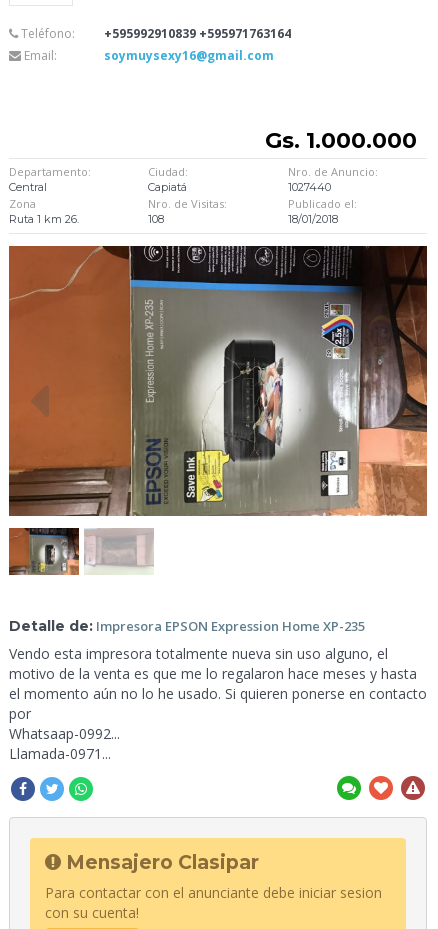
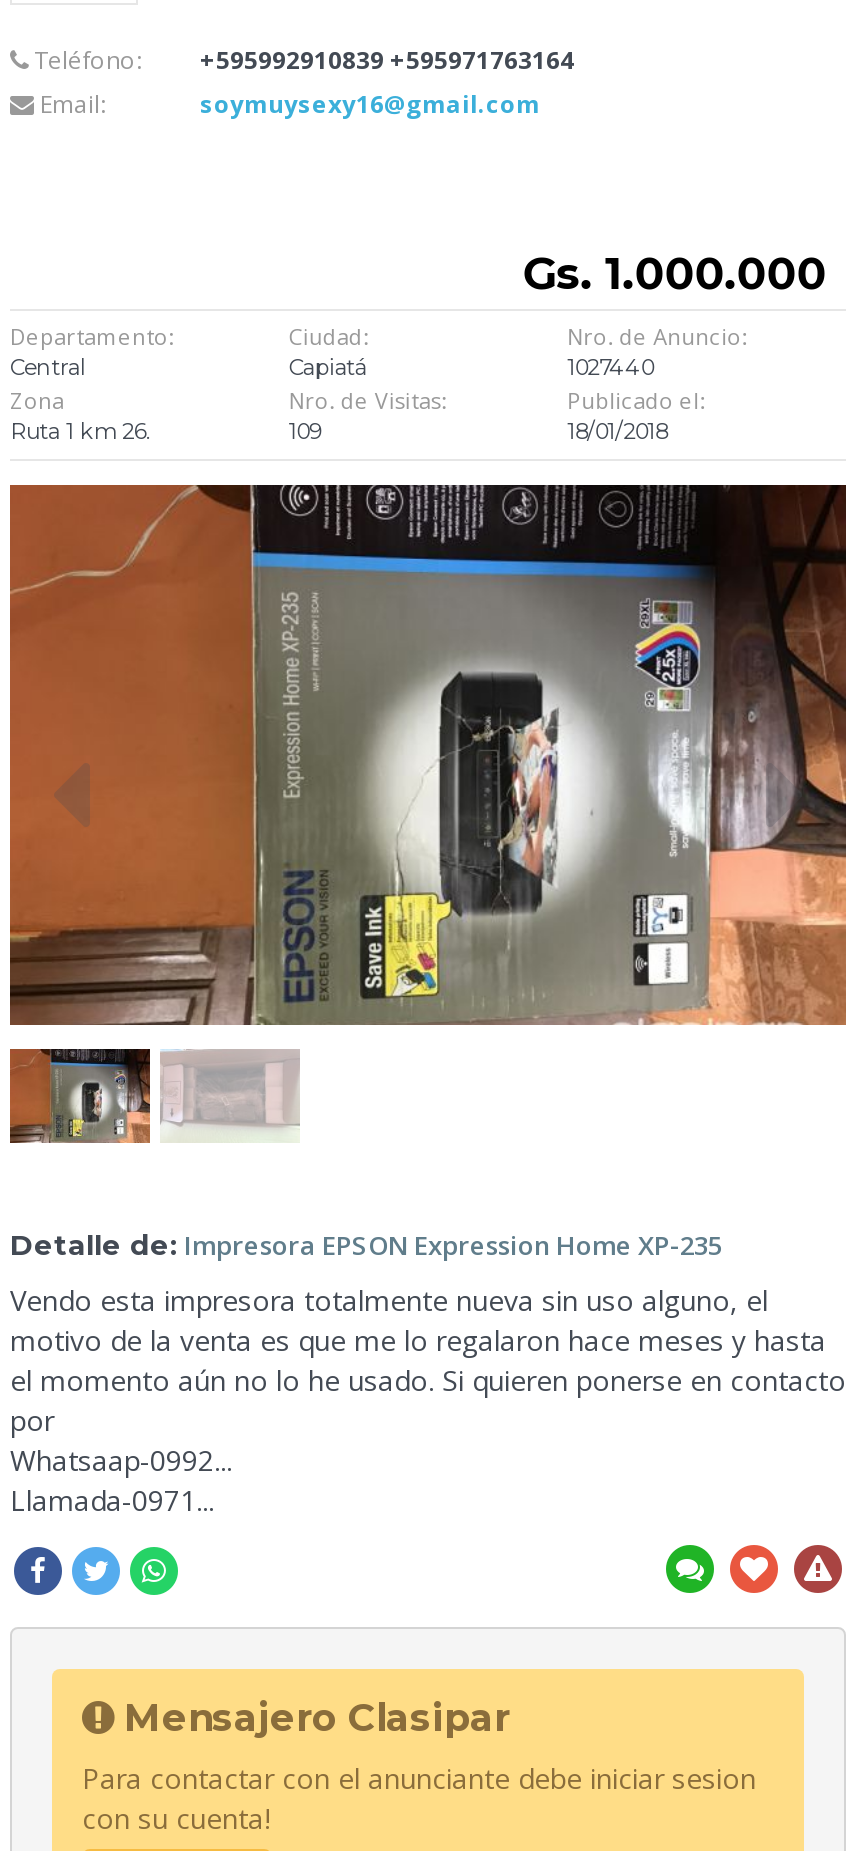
[148,212,164,226] 108 -> [289,417,321,445] 109

